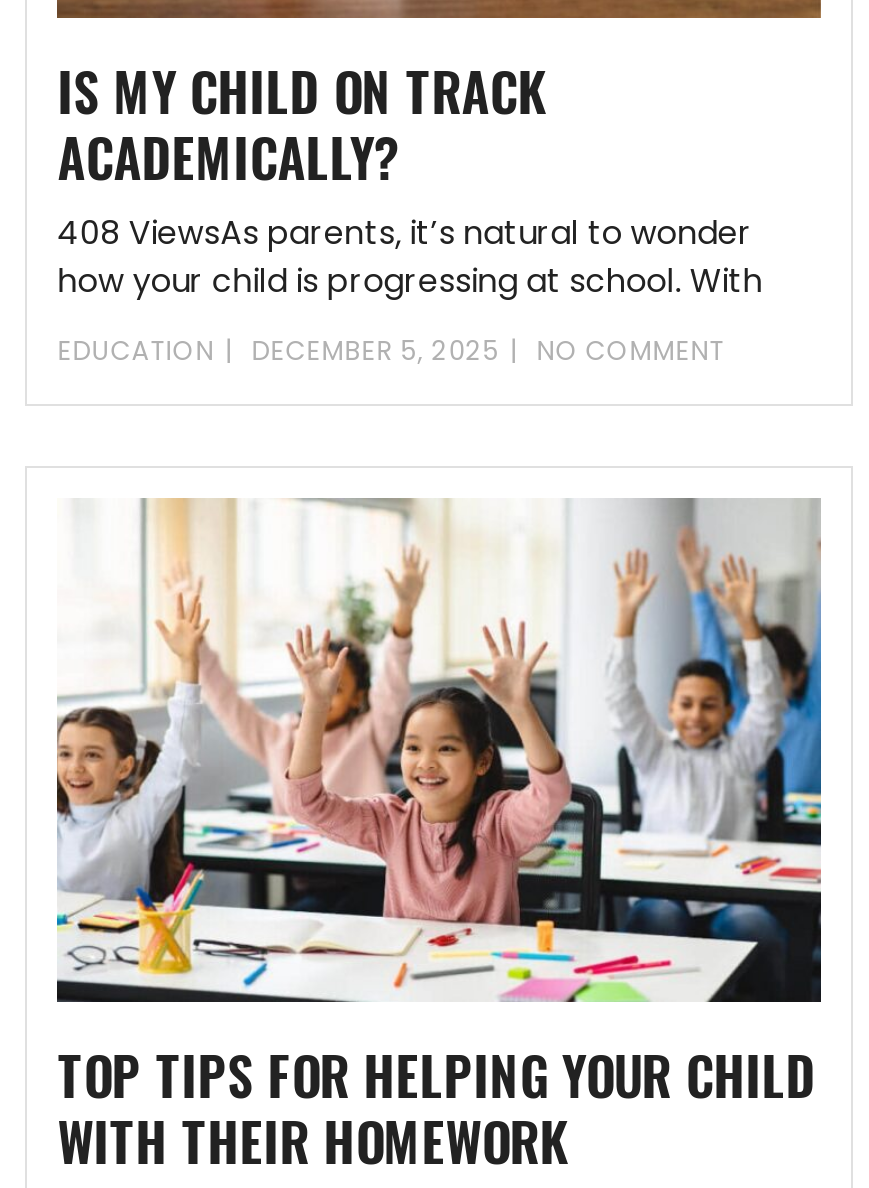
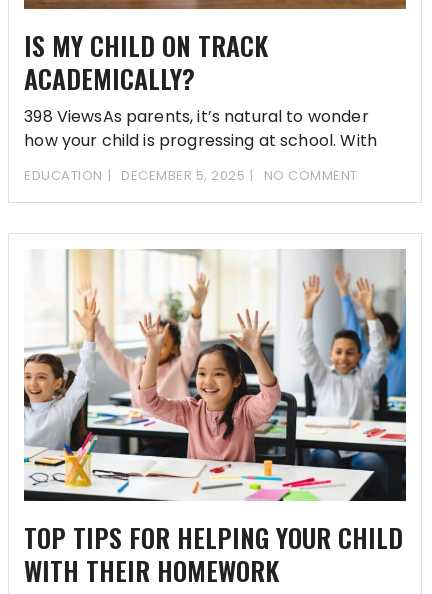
[57,210,752,256] 408 ViewsAs parents, it’s natural to wonder -> [24,105,369,128] 398 ViewsAs parents, it’s natural to wonder

